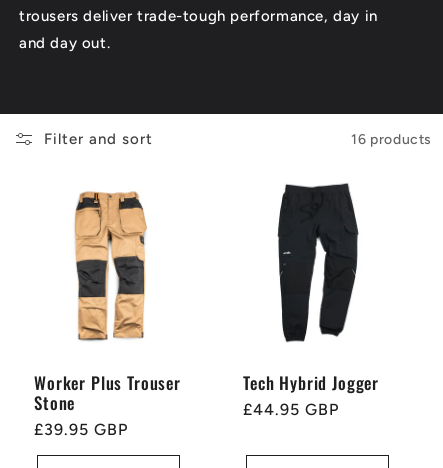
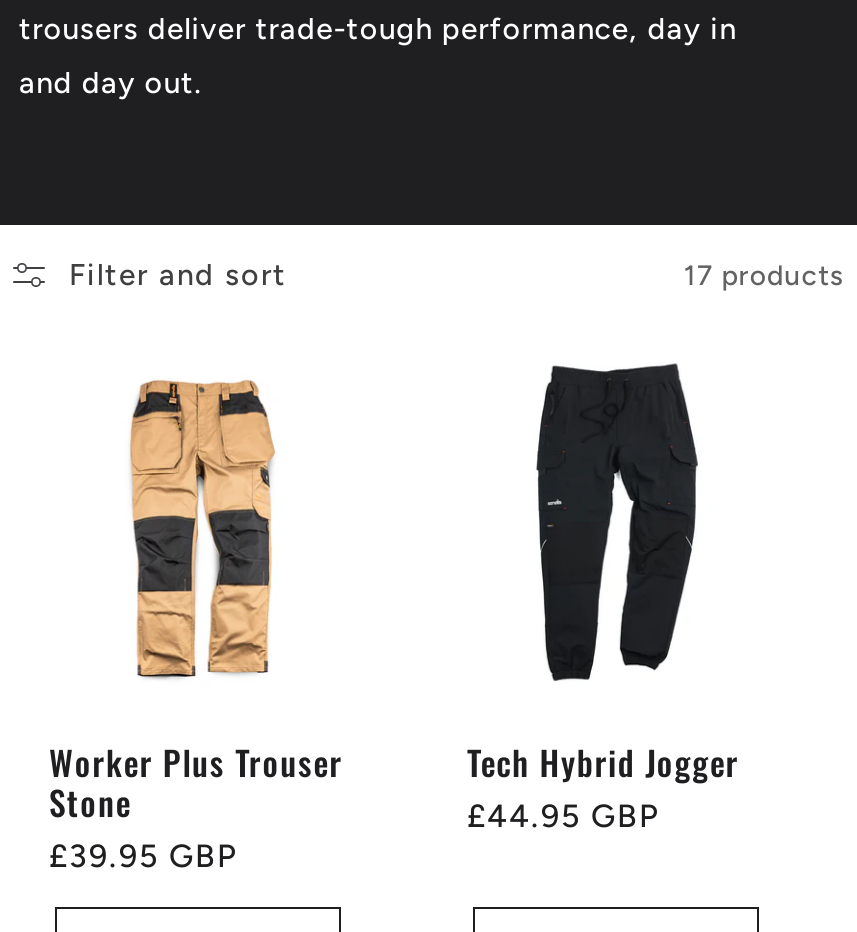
[351,130,432,147] 16 products -> [684,258,845,292] 17 products

